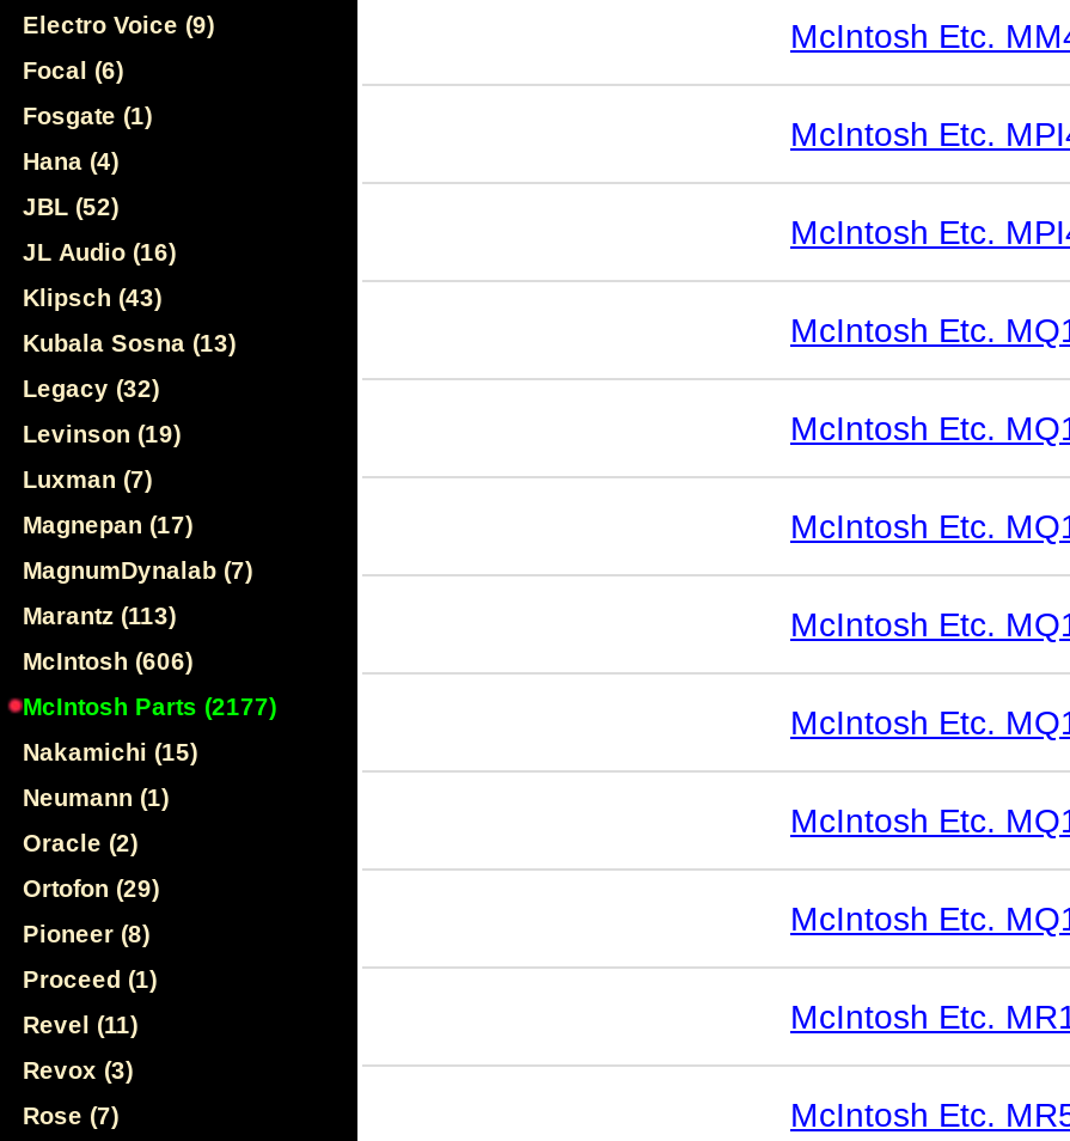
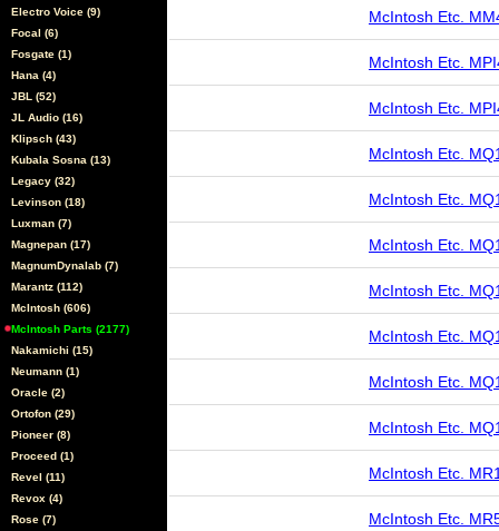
[23,421,181,447] Levinson (19) -> [11,196,85,208] Levinson (18)
[23,603,176,629] Marantz (113) -> [11,281,82,293] Marantz (112)
[23,1057,133,1084] Revox (3) -> [11,492,62,504] Revox (4)

